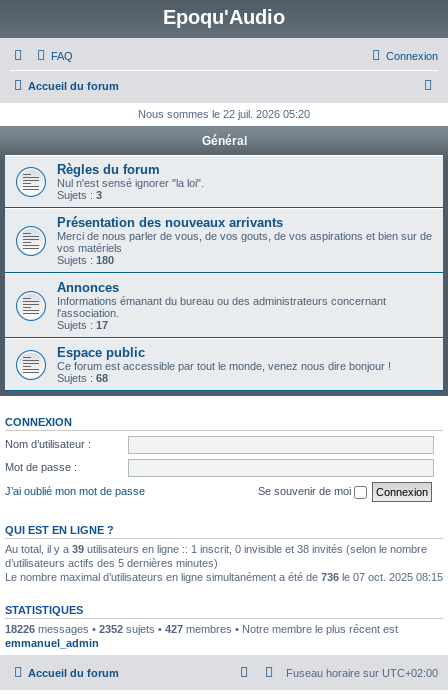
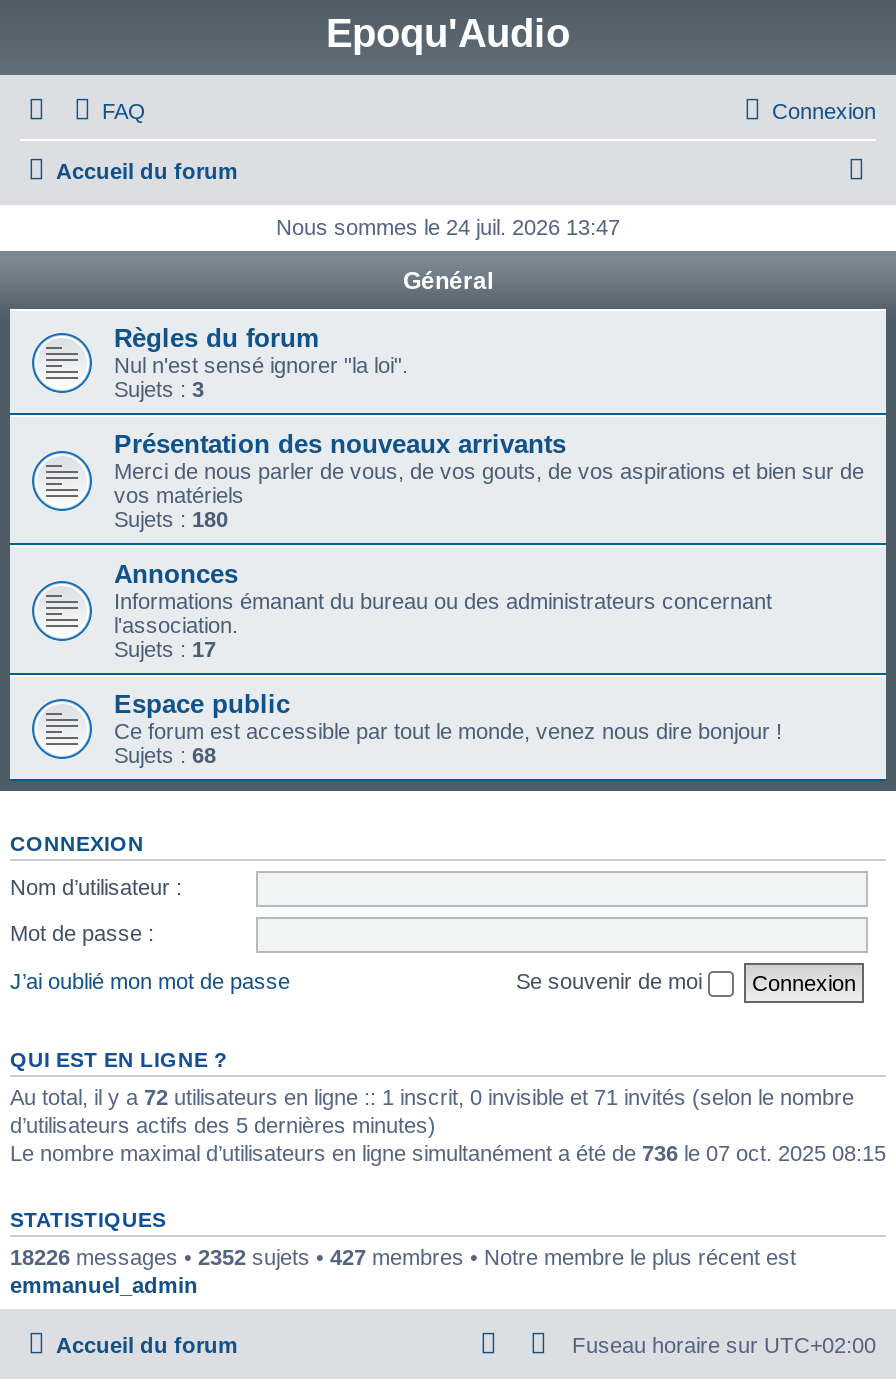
[138,108,310,120] Nous sommes le 22 juil. 2026 05:20 -> [276,215,620,239] Nous sommes le 24 juil. 2026 13:47
[5,542,427,554] Au total, il y a 39 utilisateurs en ligne :: 1 inscrit, 0 invisible et 38 invités (selon le nombre -> [10,1084,854,1108] Au total, il y a 72 utilisateurs en ligne :: 1 inscrit, 0 invisible et 71 invités (selon le nombre

